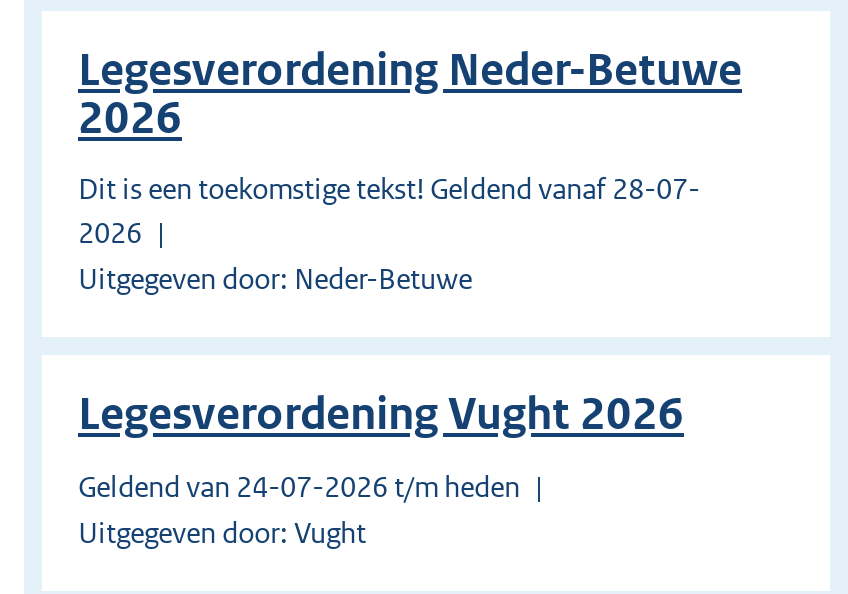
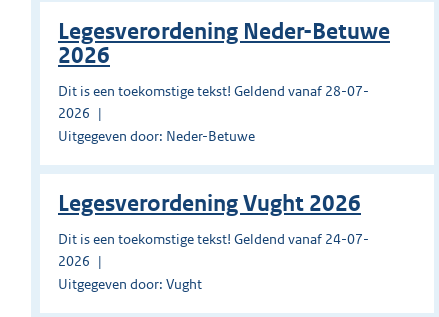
[78,470,520,506] Geldend van 24-07-2026 t/m heden -> [58,230,369,270] Dit is een toekomstige tekst! Geldend vanaf 24-07- | 2026

